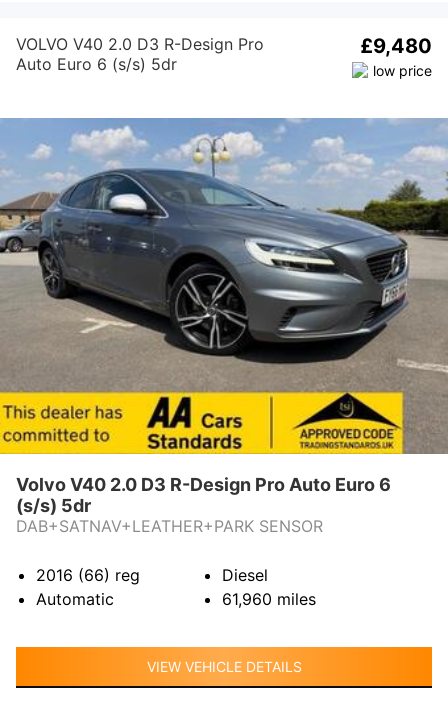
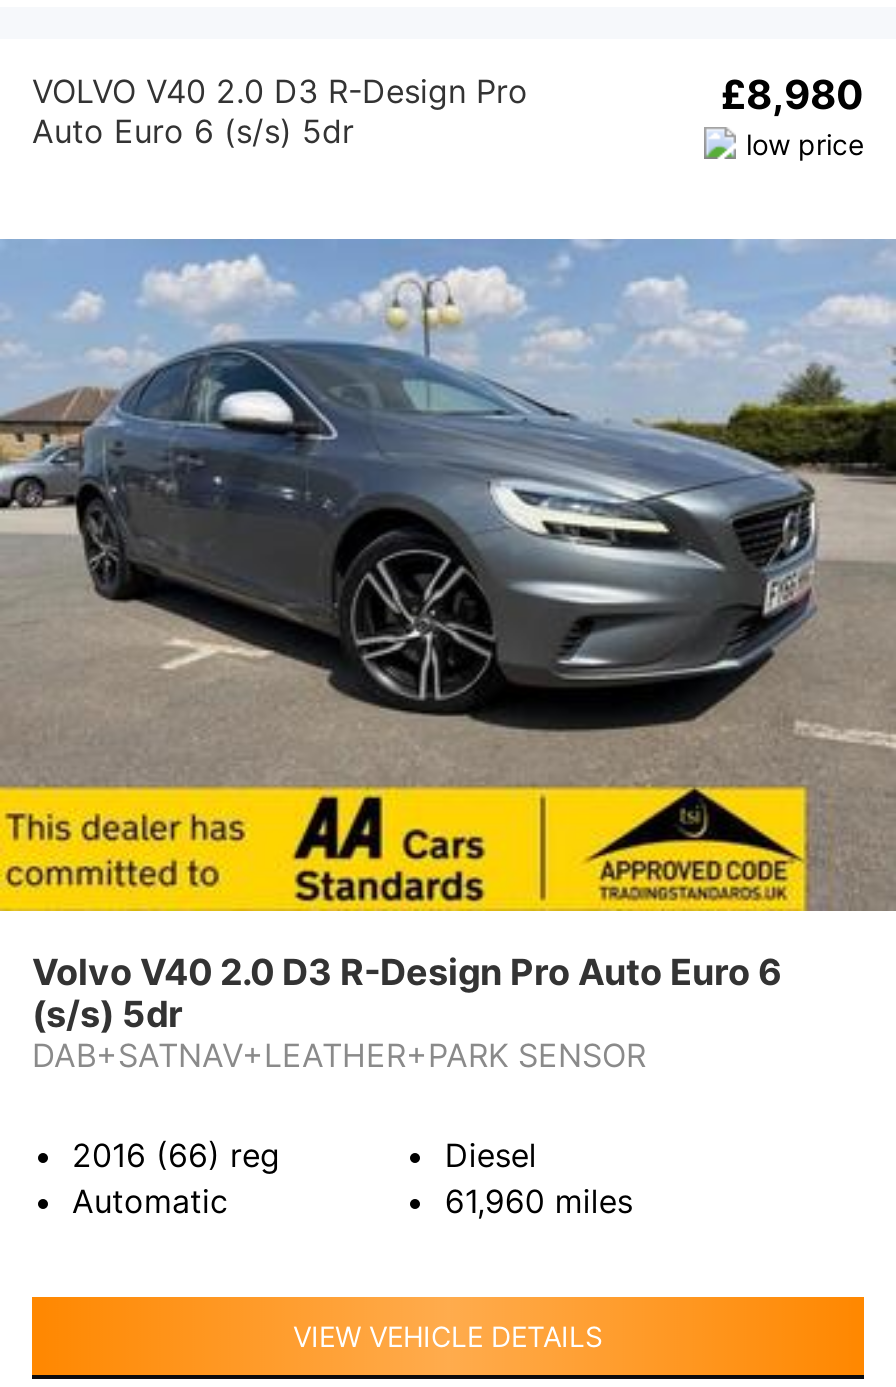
[360,34,432,58] £9,480 -> [720,71,864,119] £8,980

